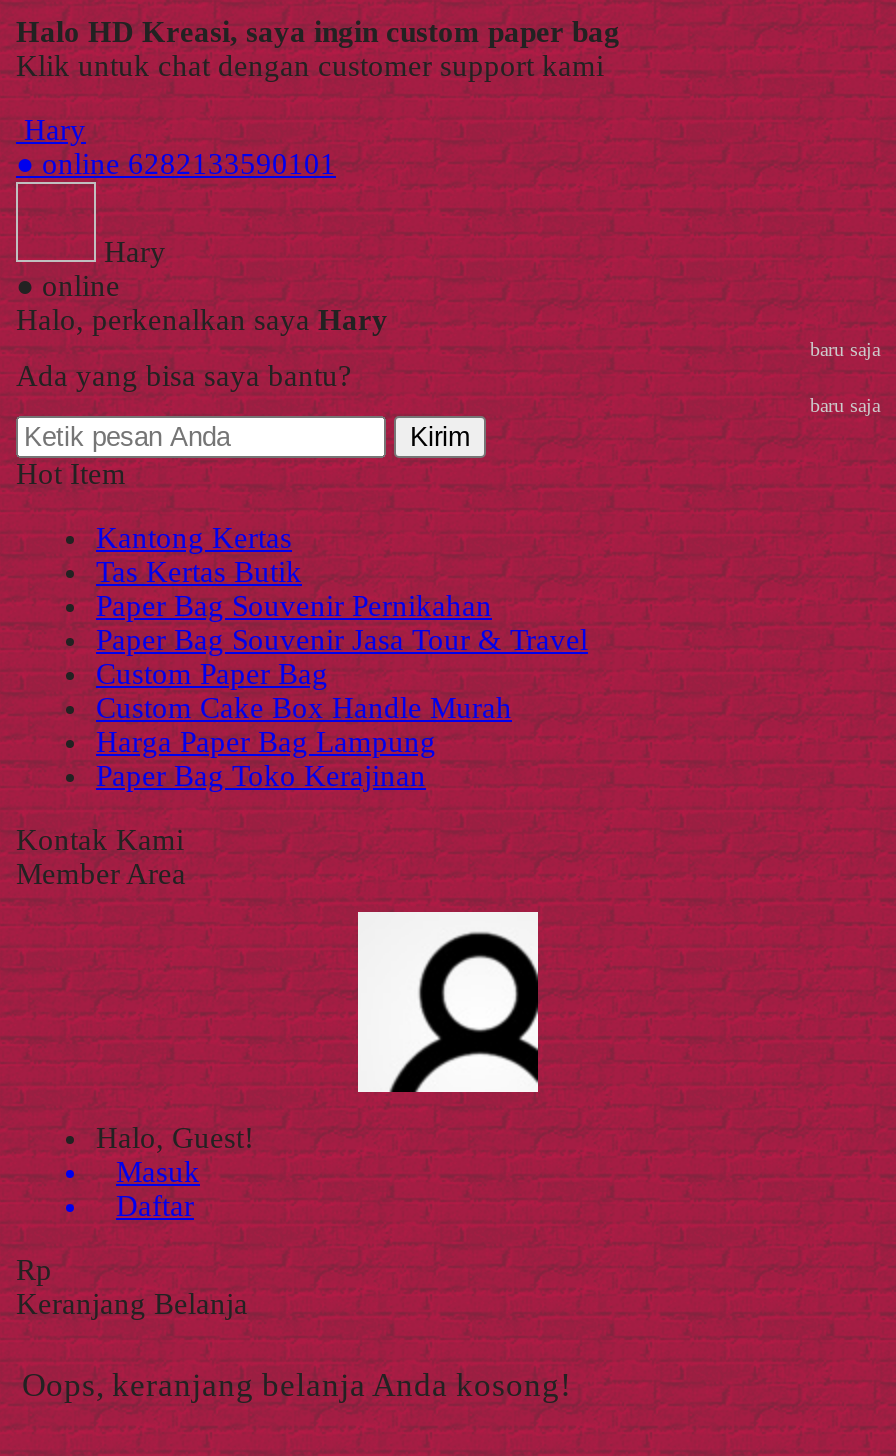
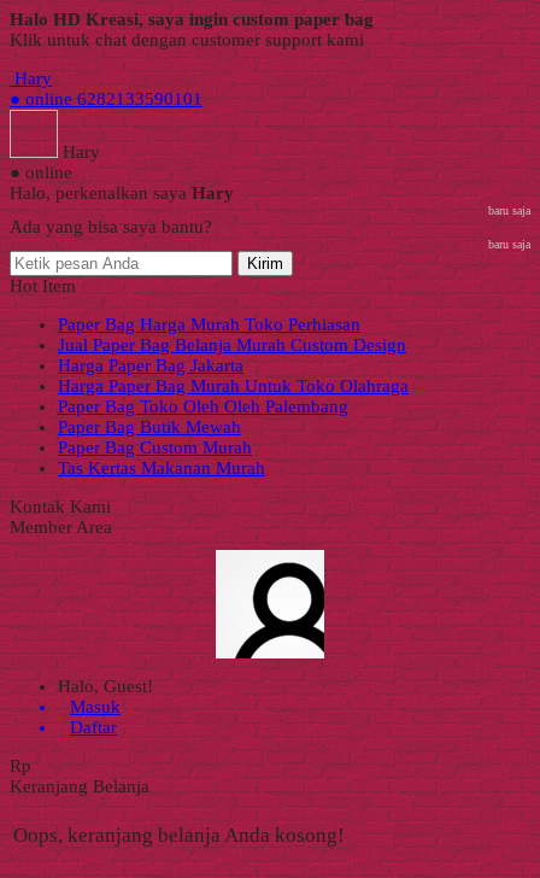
[96,522,588,792] Kantong Kertas | Tas Kertas Butik | Paper Bag Souvenir Pernikahan | Paper Bag Souvenir Jasa Tour & Travel | Custom Paper Bag | Custom Cake Box Handle Murah | Harga Paper Bag Lampung | Paper Bag Toko Kerajinan -> [58,315,409,478] Paper Bag Harga Murah Toko Perhiasan | Jual Paper Bag Belanja Murah Custom Design | Harga Paper Bag Jakarta | Harga Paper Bag Murah Untuk Toko Olahraga | Paper Bag Toko Oleh Oleh Palembang | Paper Bag Butik Mewah | Paper Bag Custom Murah | Tas Kertas Makanan Murah

